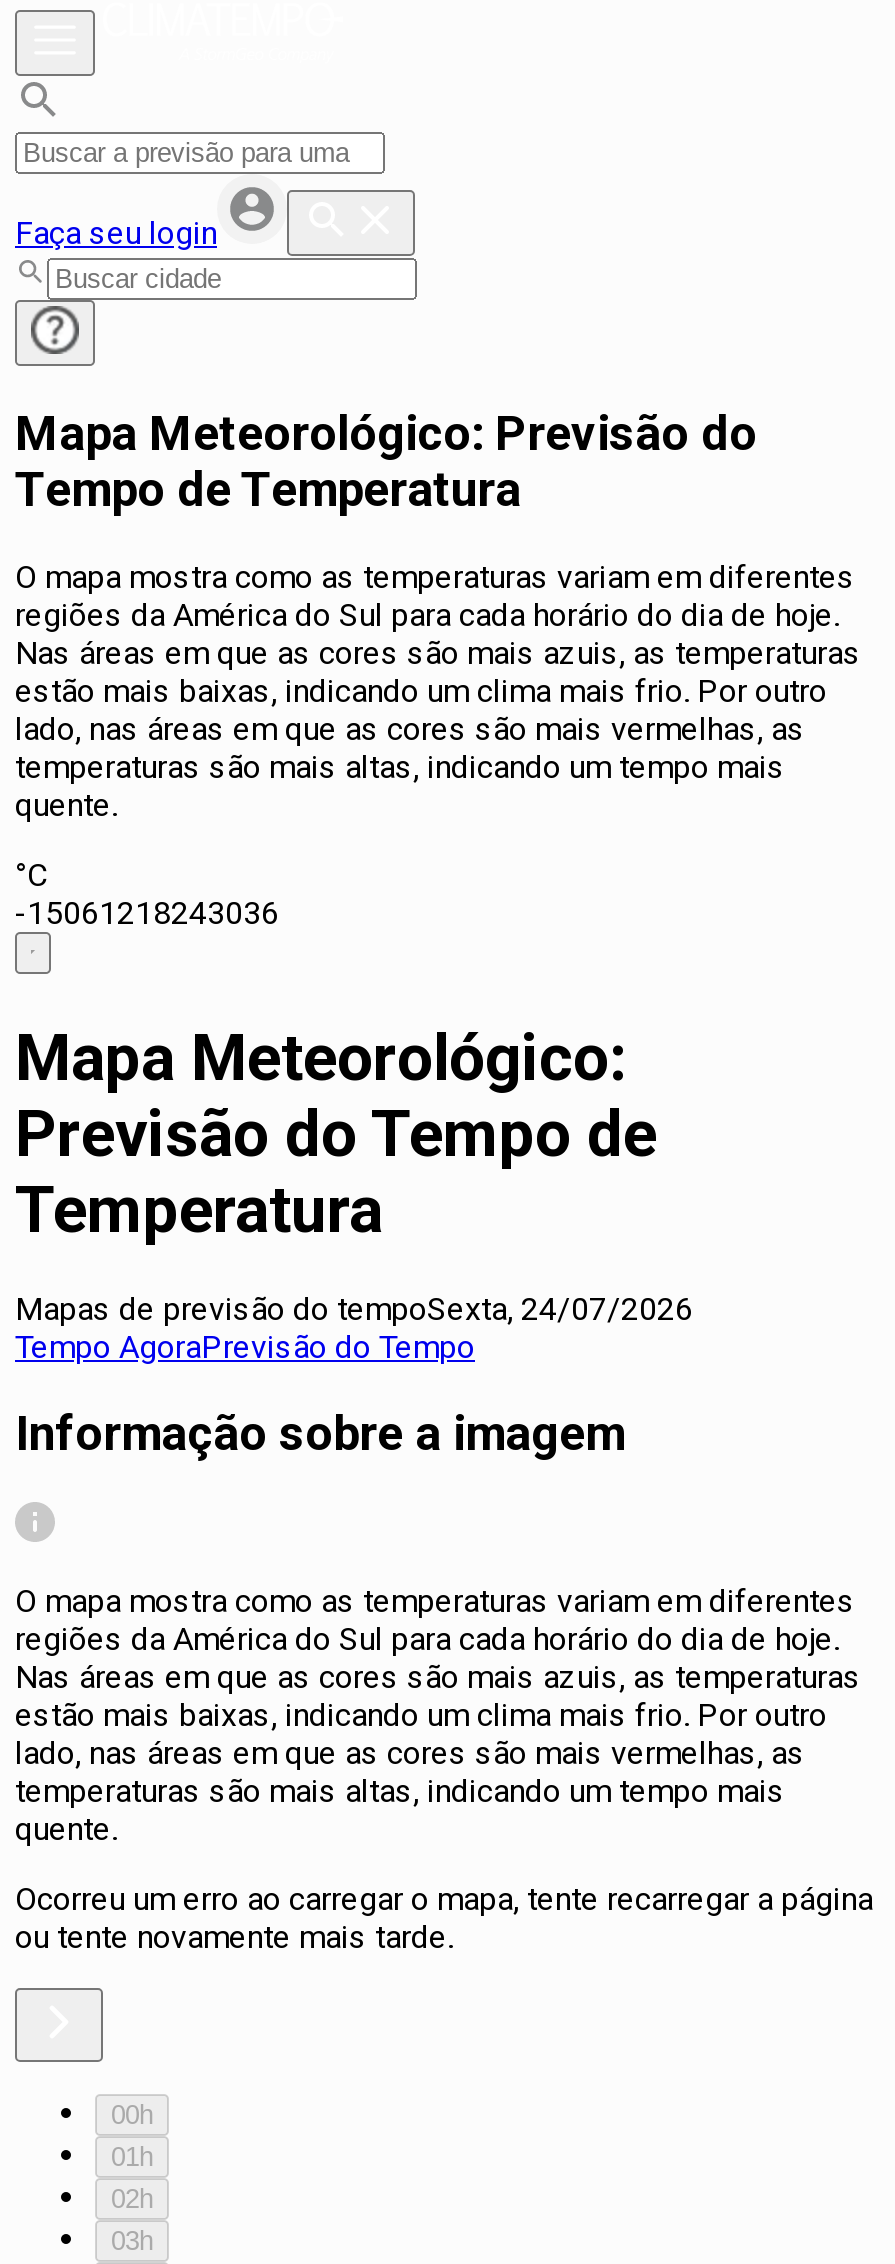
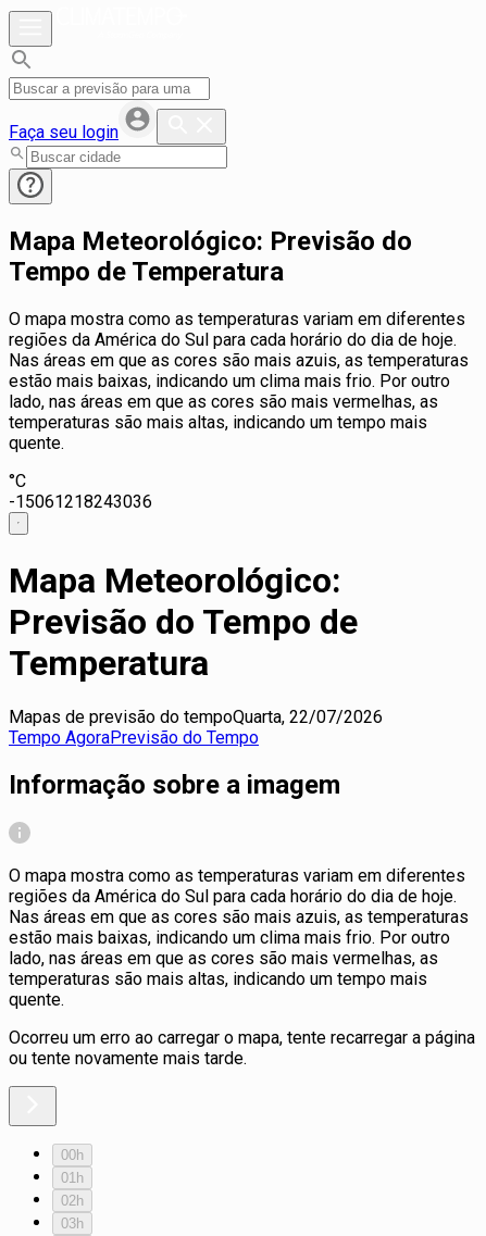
[15,1290,693,1328] Mapas de previsão do tempoSexta, 24/07/2026 -> [9,707,383,727] Mapas de previsão do tempoQuarta, 22/07/2026

